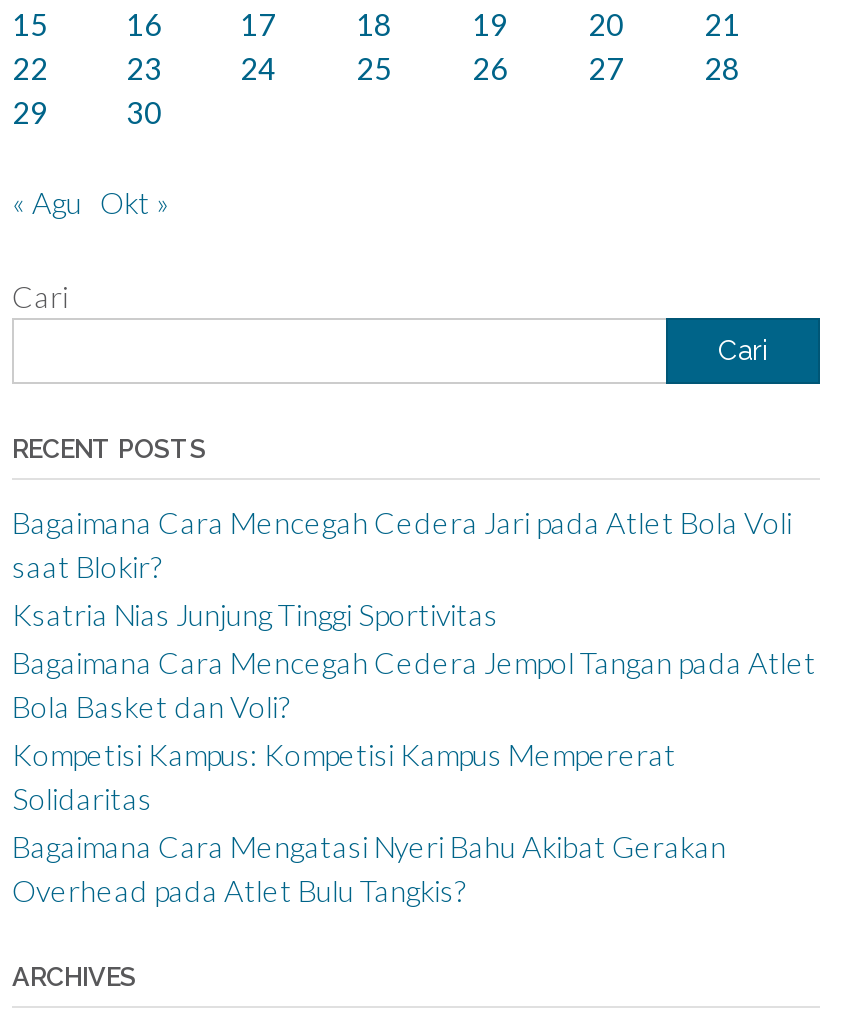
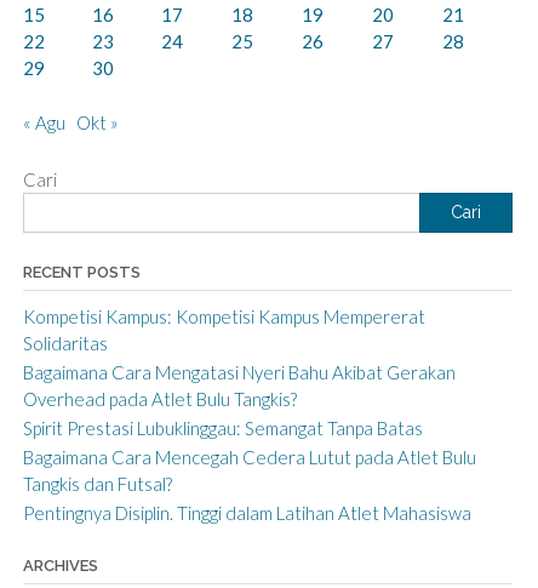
[12,503,816,723] Bagaimana Cara Mencegah Cedera Jari pada Atlet Bola Voli | saat Blokir? | Ksatria Nias Junjung Tinggi Sportivitas | Bagaimana Cara Mencegah Cedera Jempol Tangan pada Atlet | Bola Basket dan Voli? -> none
moved [12,735,726,907] -> [23,305,456,409]: Kompetisi Kampus: Kompetisi Kampus Mempererat | Solidaritas | Bagaimana Cara Mengatasi Nyeri Bahu Akibat Gerakan | Overhead pada Atlet Bulu Tangkis?
none -> [23,417,476,523] Spirit Prestasi Lubuklinggau: Semangat Tanpa Batas | Bagaimana Cara Mencegah Cedera Lutut pada Atlet Bulu | Tangkis dan Futsal? | Pentingnya Disiplin. Tinggi dalam Latihan Atlet Mahasiswa

